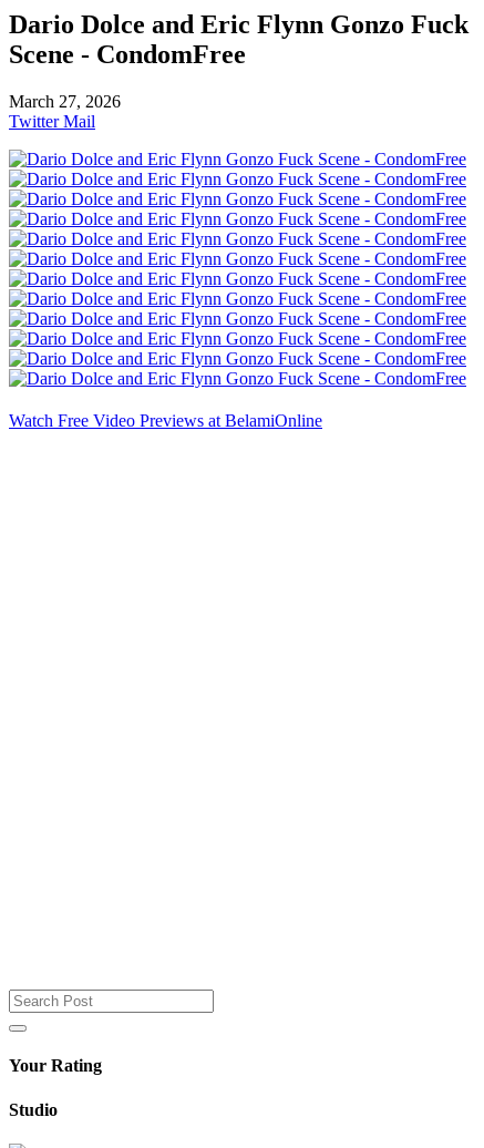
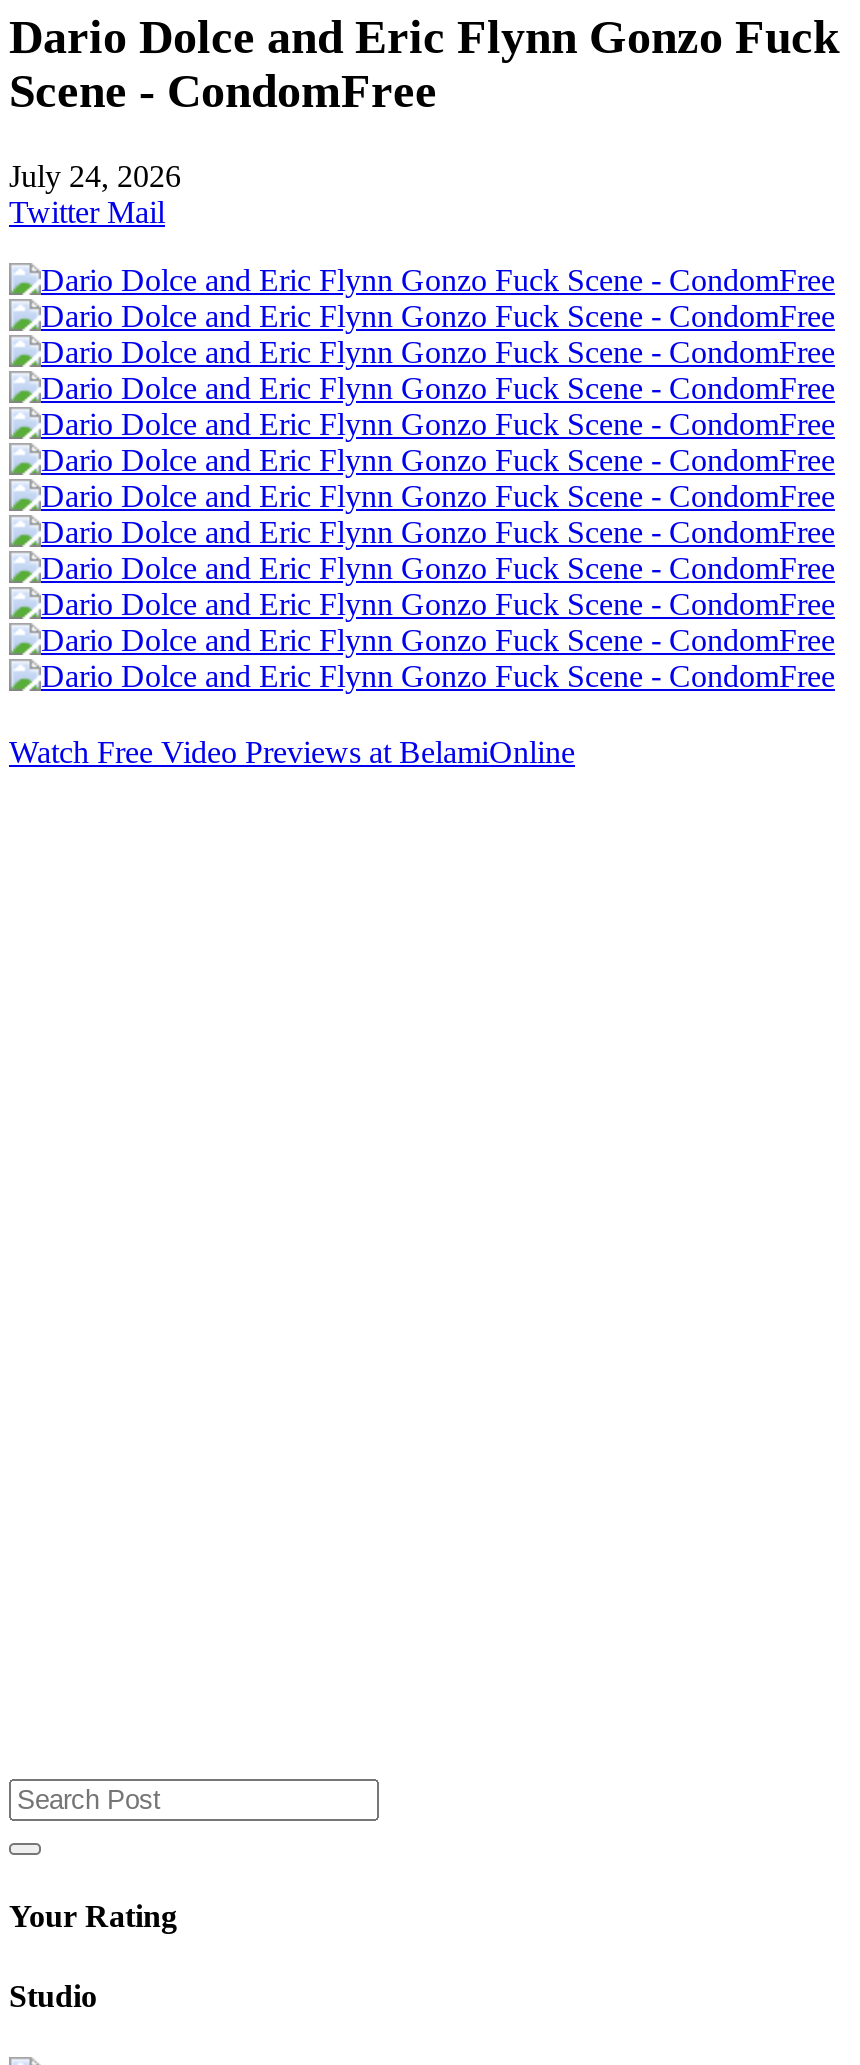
[9,92,121,111] March 27, 2026 -> [9,159,181,193] July 24, 2026

